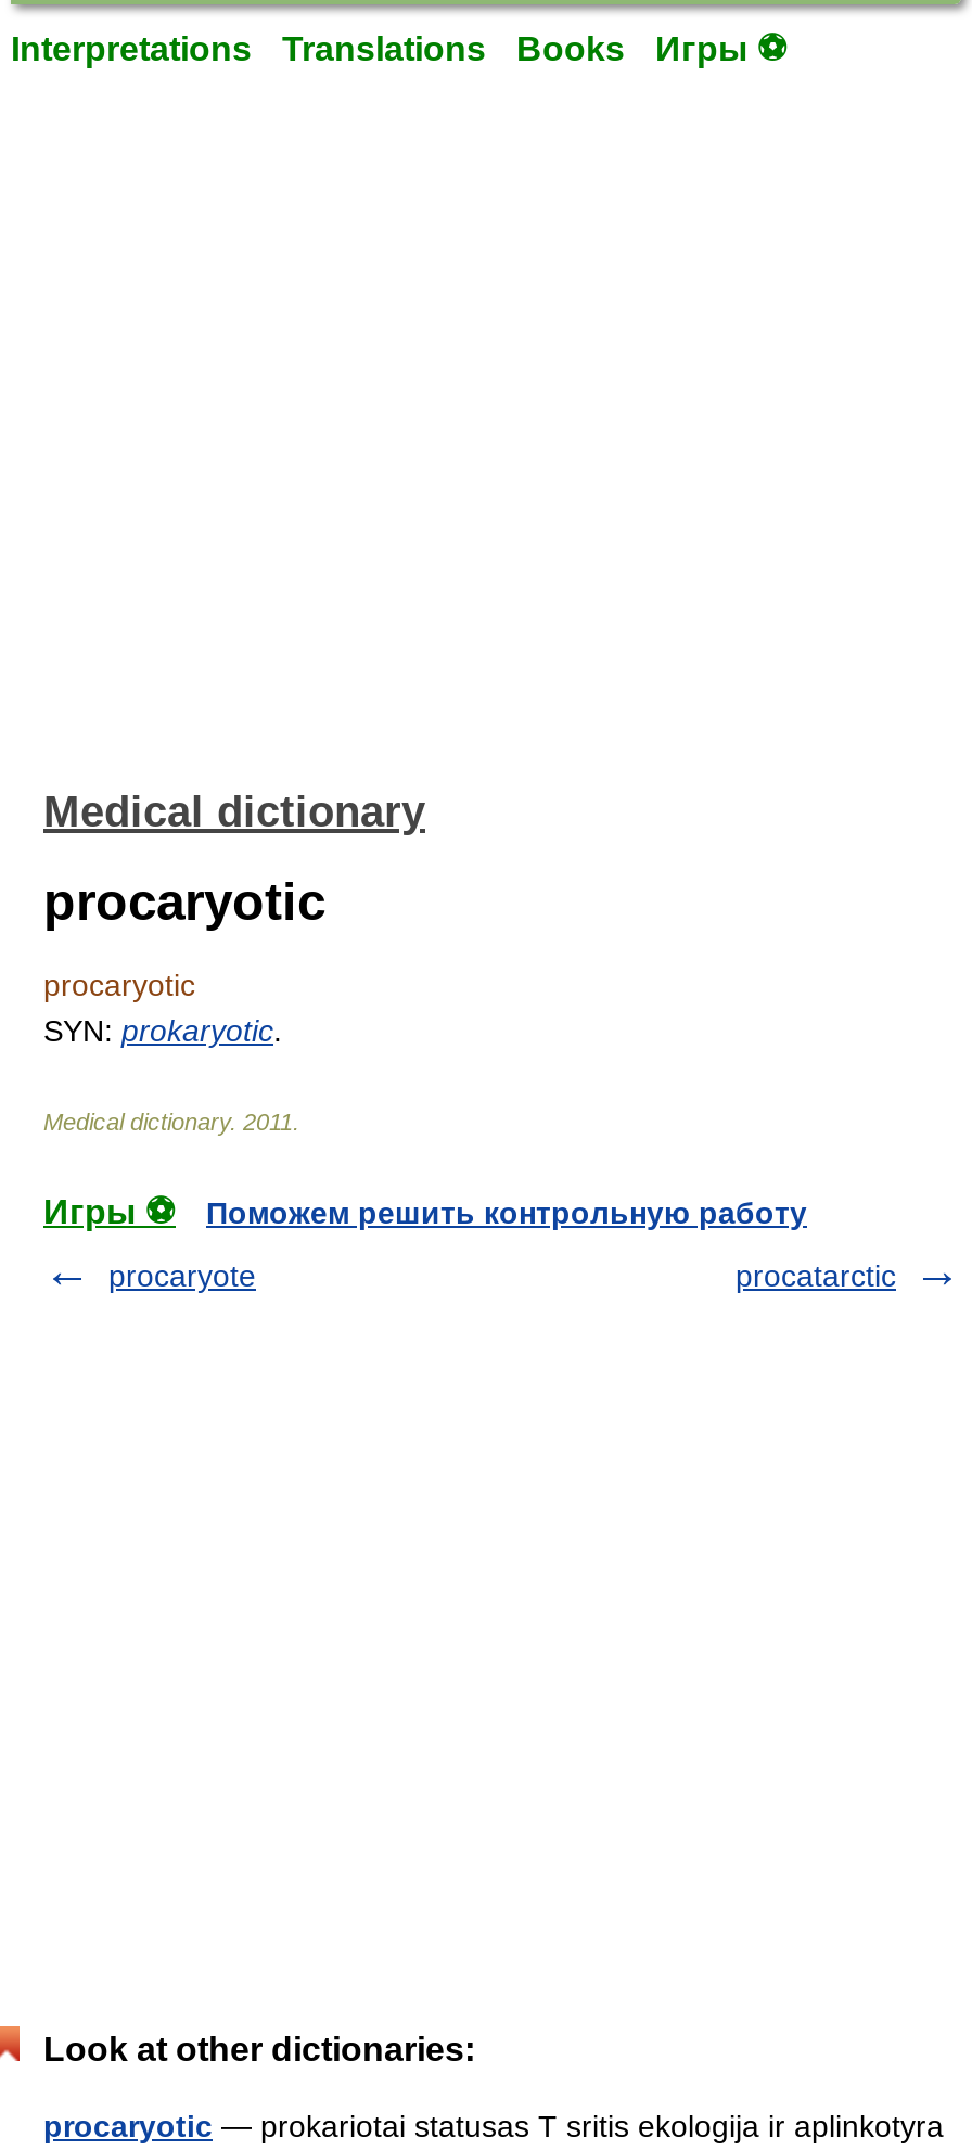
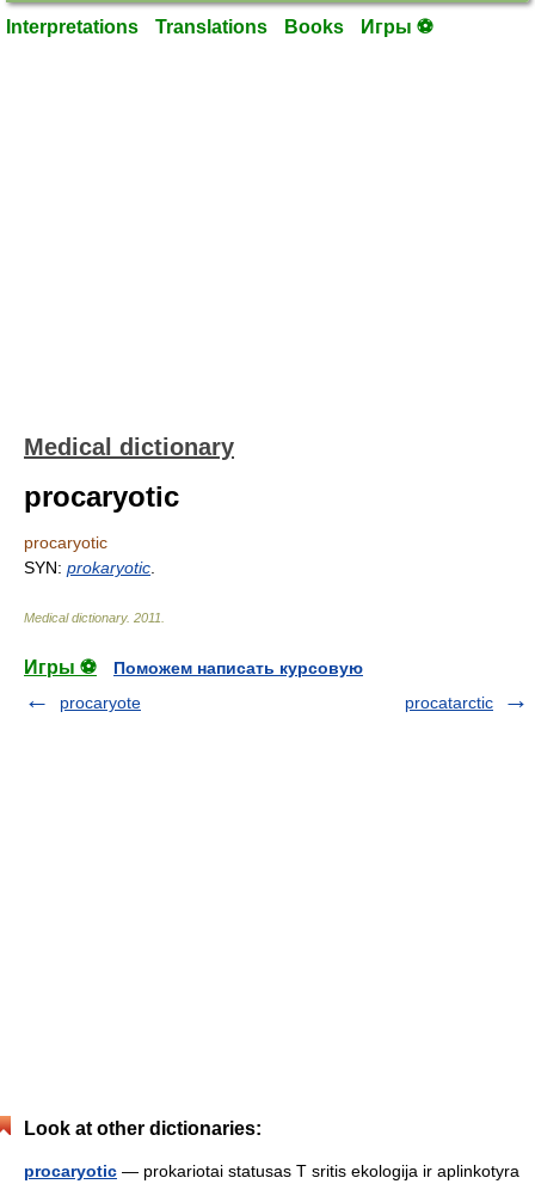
[206,1195,807,1230] Поможем решить контрольную работу -> [113,658,363,677] Поможем написать курсовую

